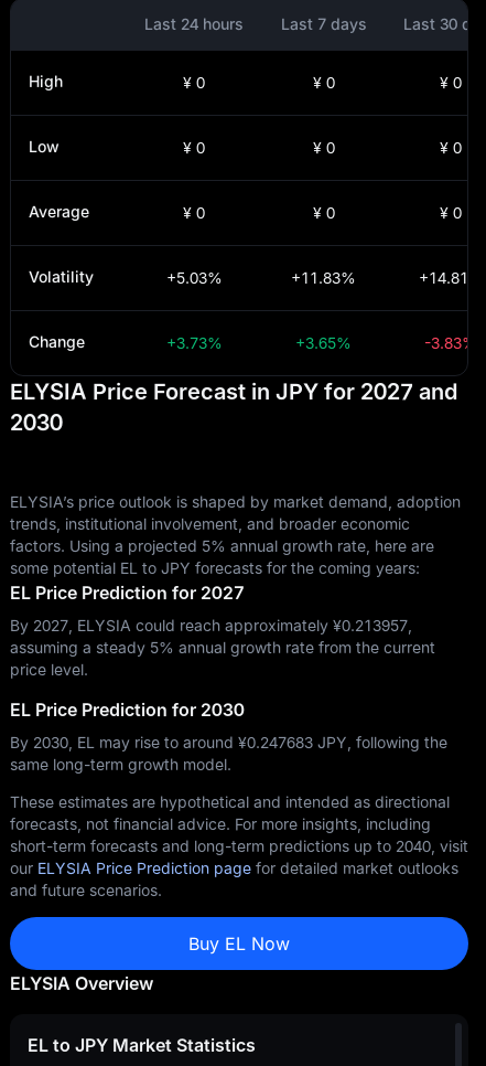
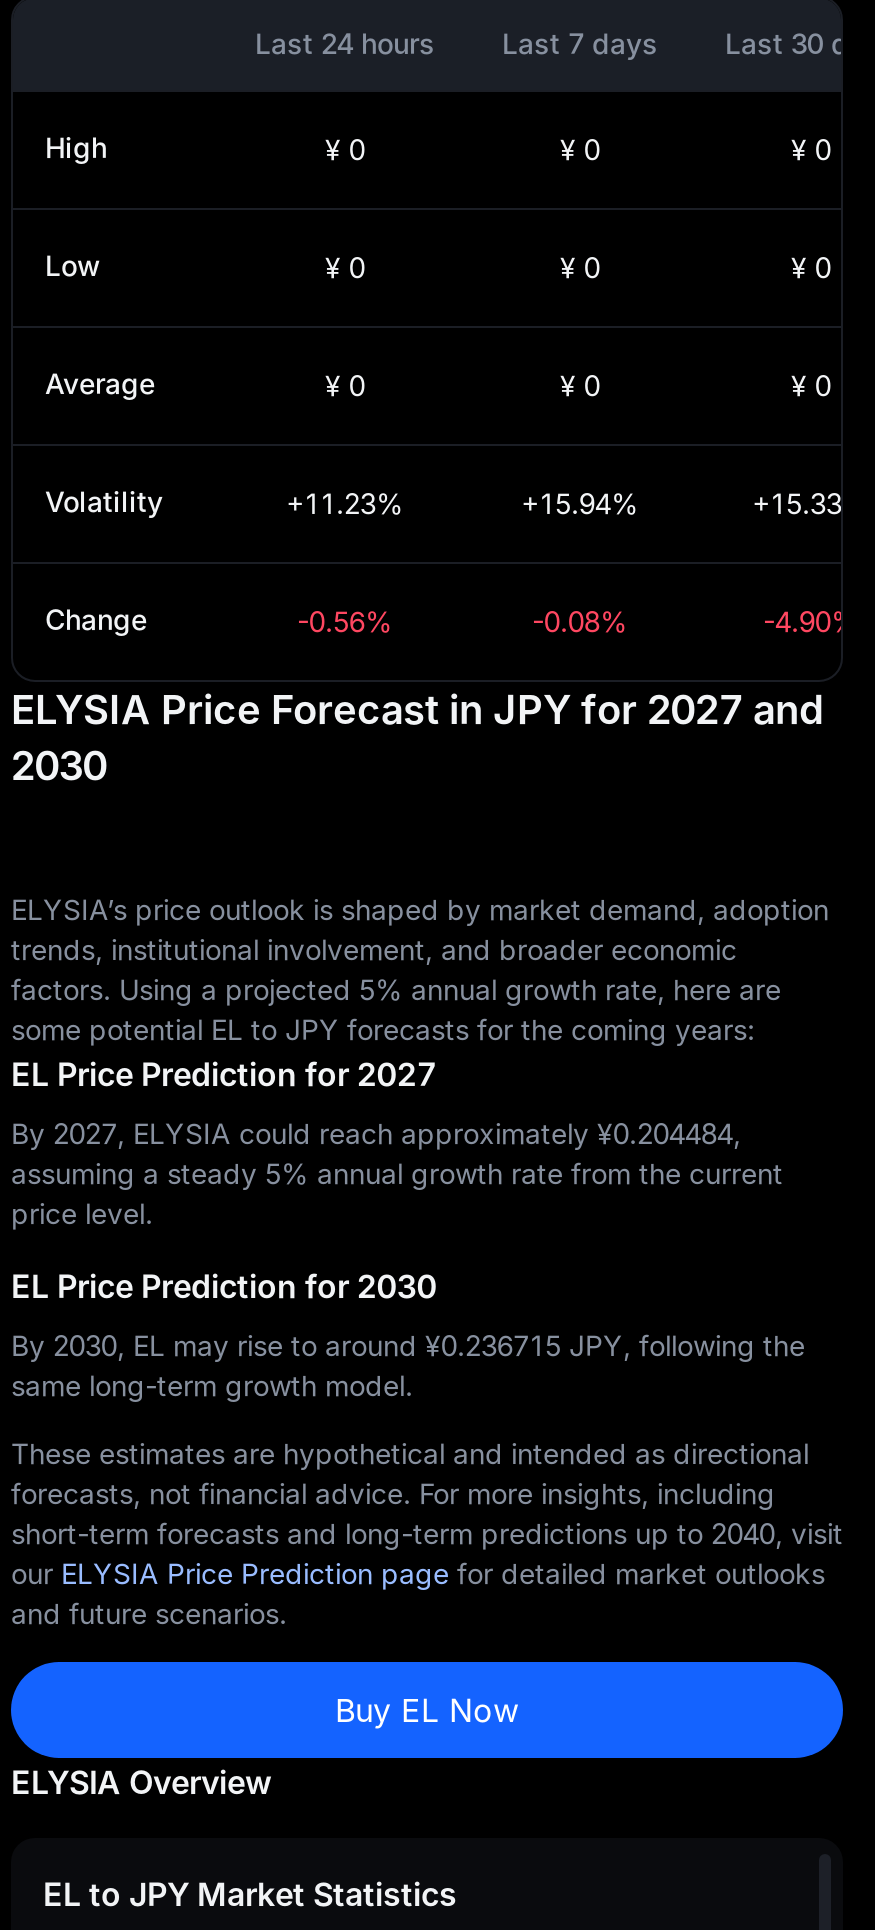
[166,269,222,287] +5.03% -> [286,487,404,521] +11.23%
[291,269,356,287] +11.83% -> [521,487,639,521] +15.94%
[418,269,483,287] +14.81% -> [752,487,870,521] +15.33%
[166,334,222,352] +3.73% -> [297,605,393,639] -0.56%
[295,334,352,352] +3.65% -> [532,605,628,639] -0.08%
[424,334,477,352] -3.83% -> [763,605,859,639] -4.90%
[10,616,412,635] By 2027, ELYSIA could reach approximately ¥0.213957, -> [11,1117,741,1151] By 2027, ELYSIA could reach approximately ¥0.204484,
[10,733,447,752] By 2030, EL may rise to around ¥0.247683 JPY, following the -> [11,1329,805,1363] By 2030, EL may rise to around ¥0.236715 JPY, following the

